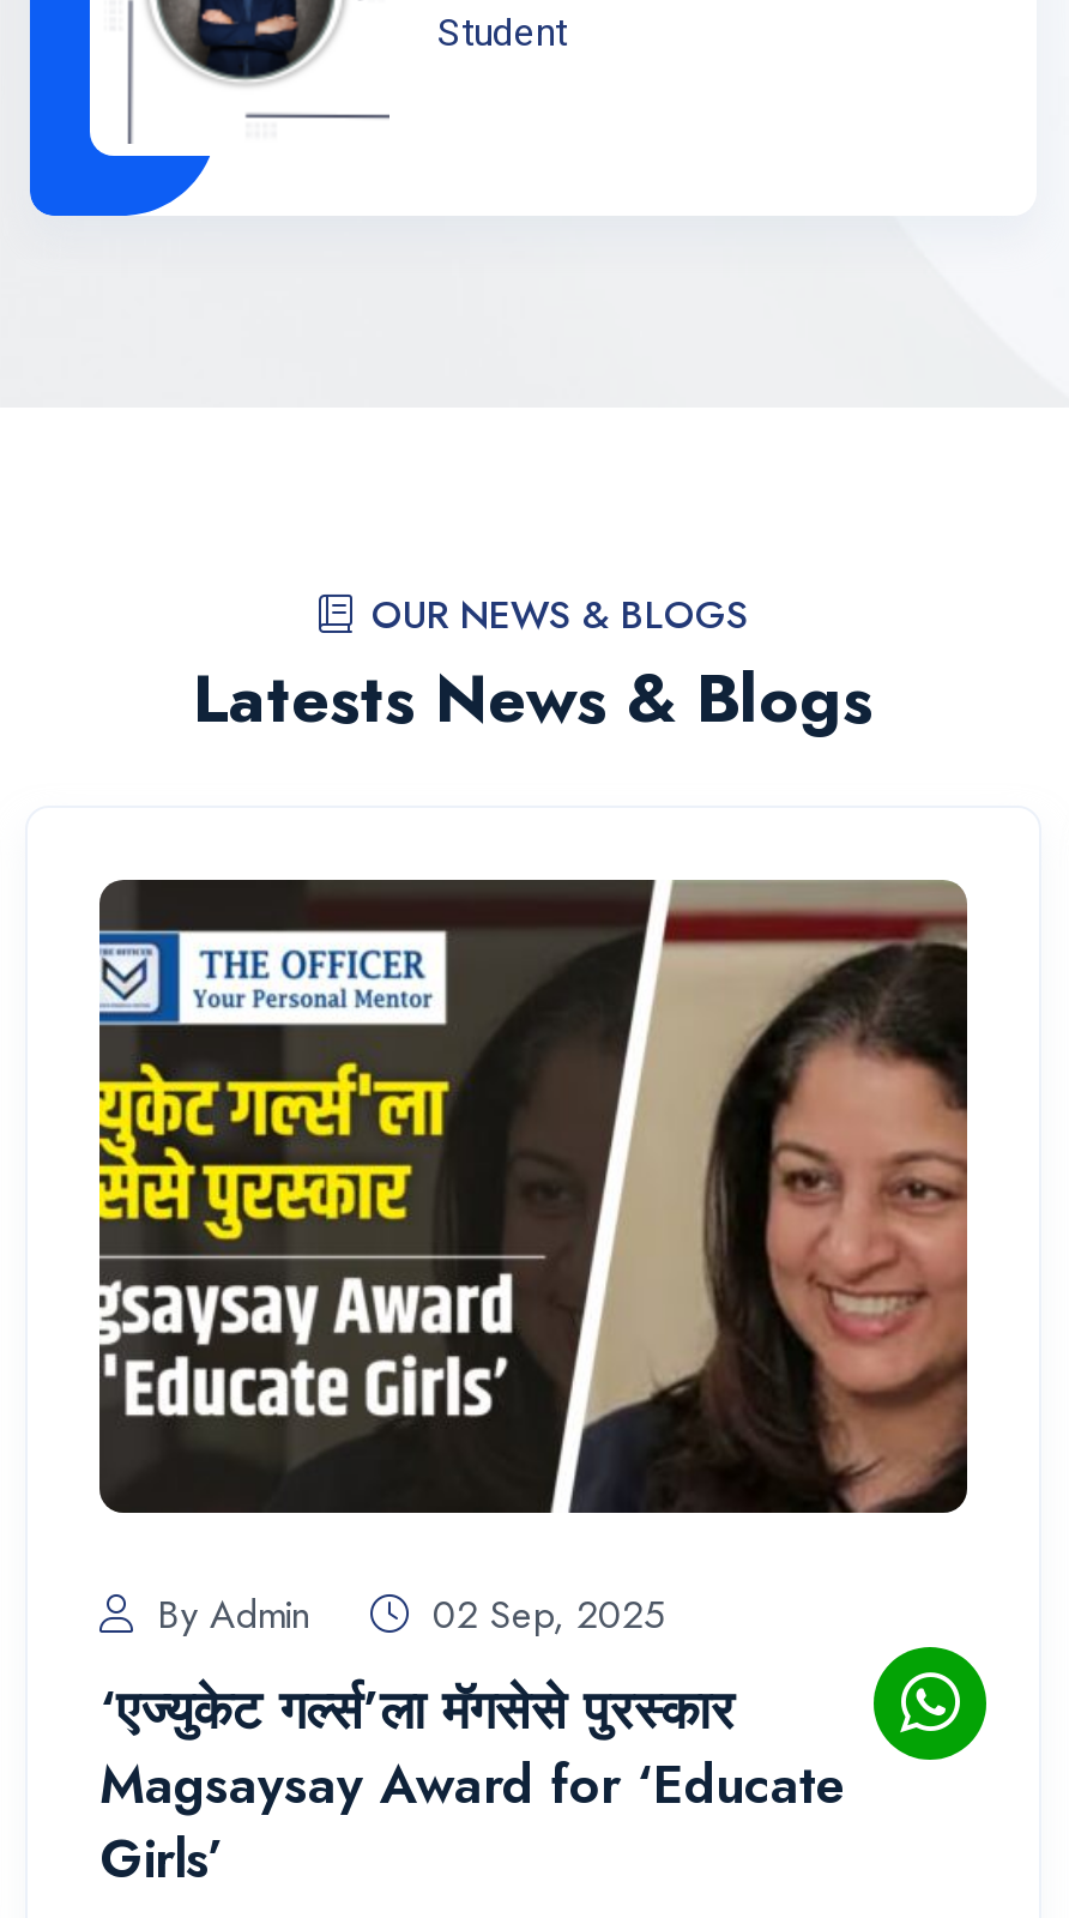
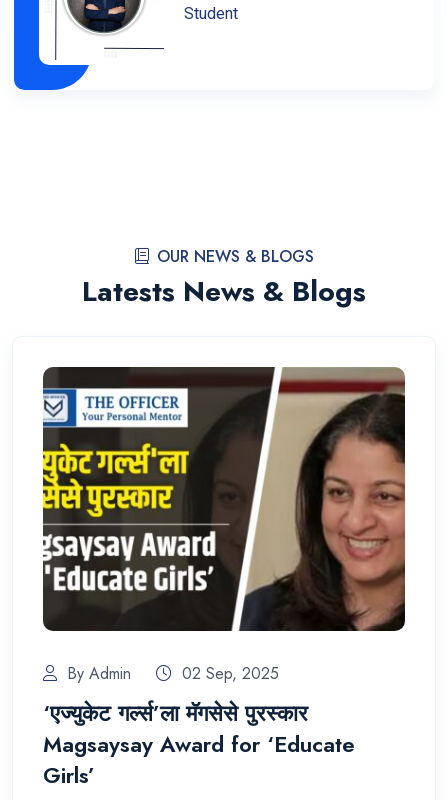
[871,1645,989,1762] [image] -> none

